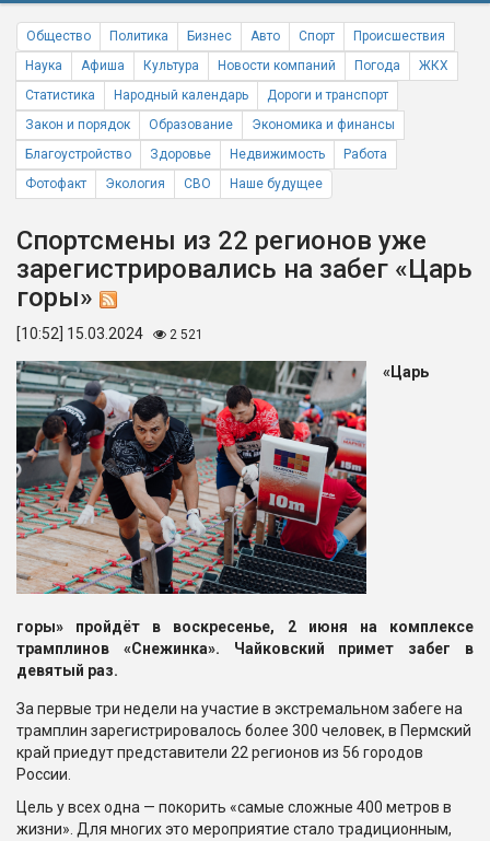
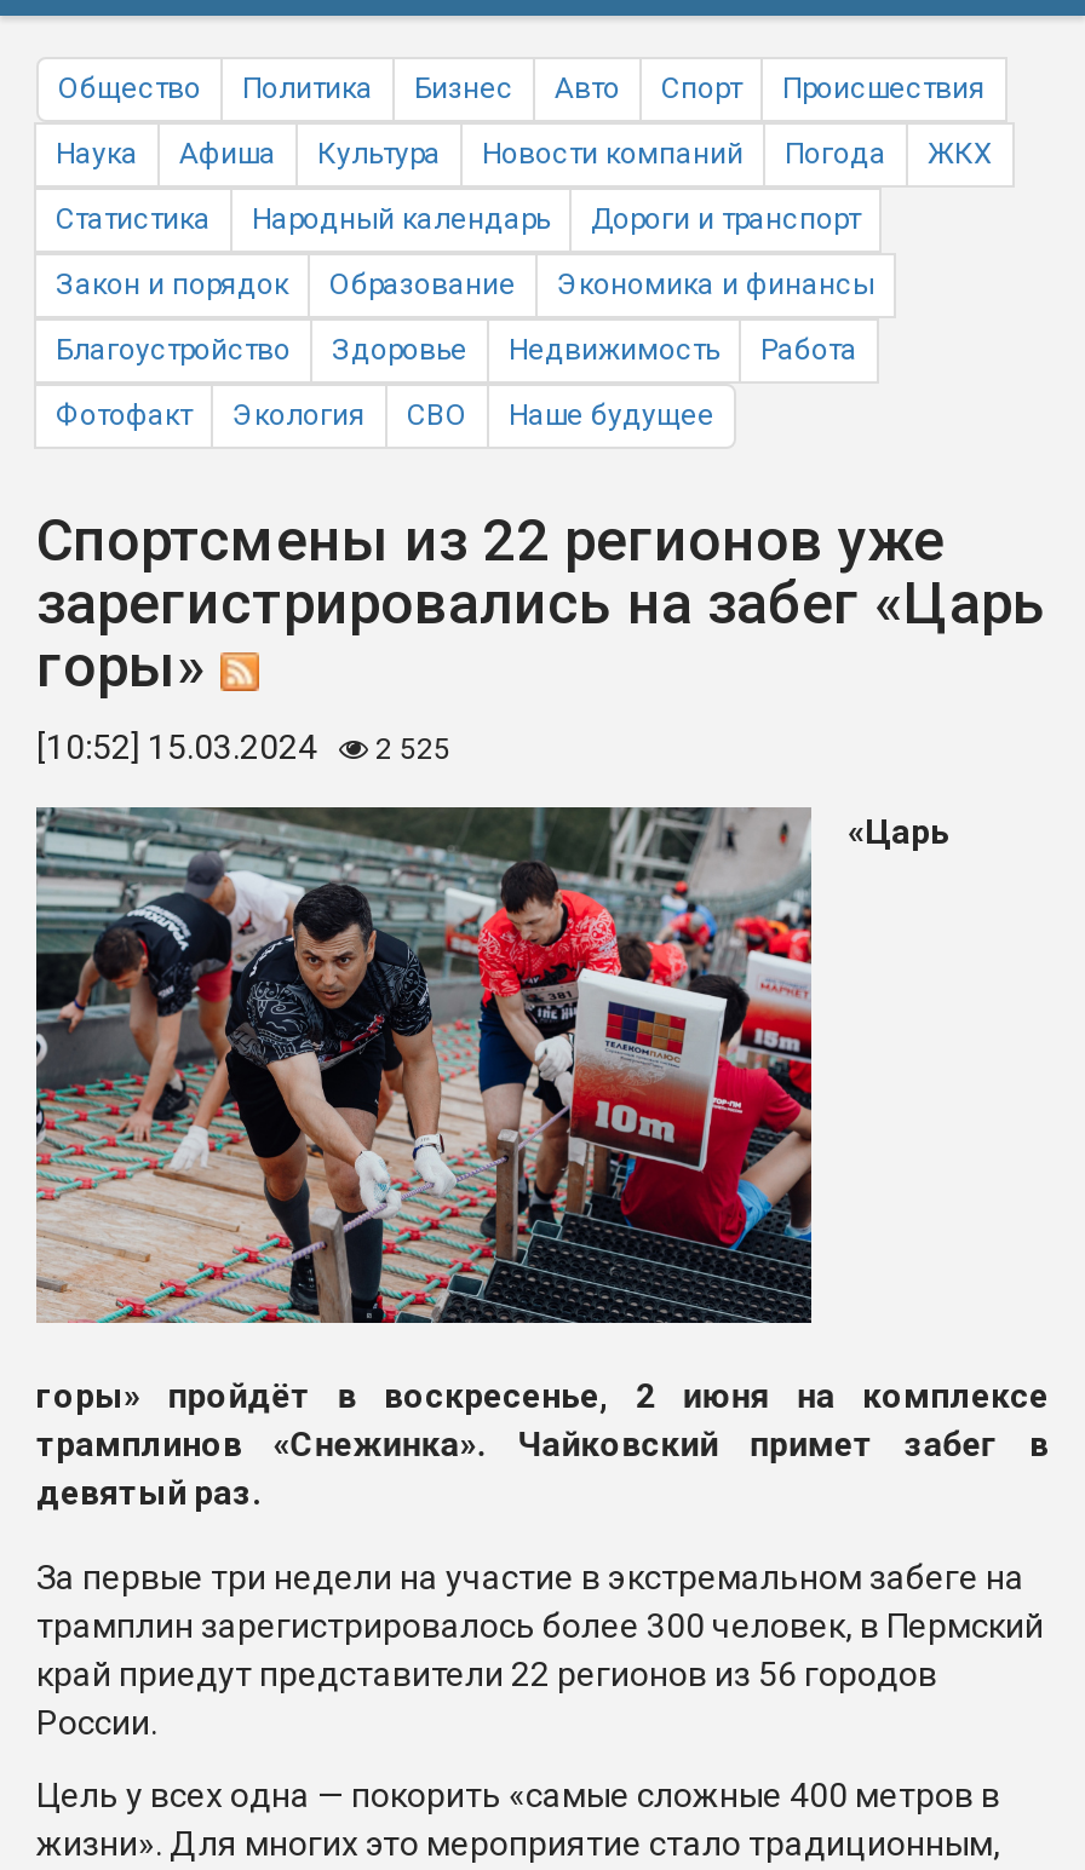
[16,325,203,342] [10:52] 15.03.2024 2 521 -> [36,727,450,766] [10:52] 15.03.2024 2 525

